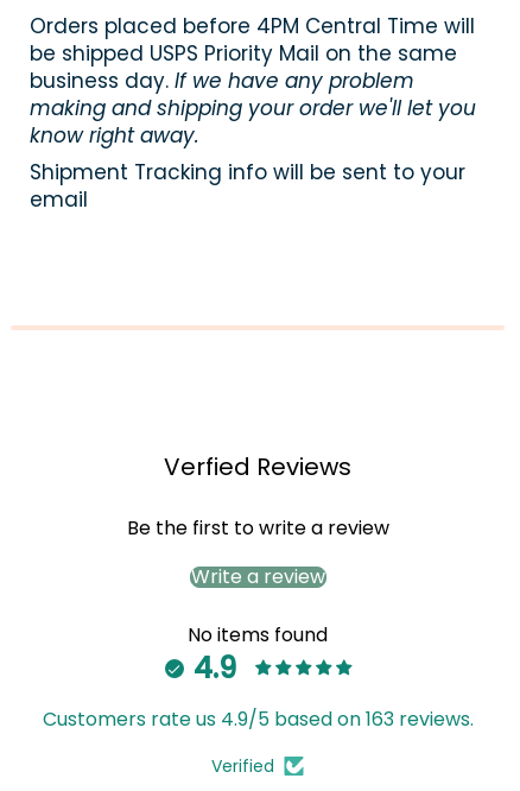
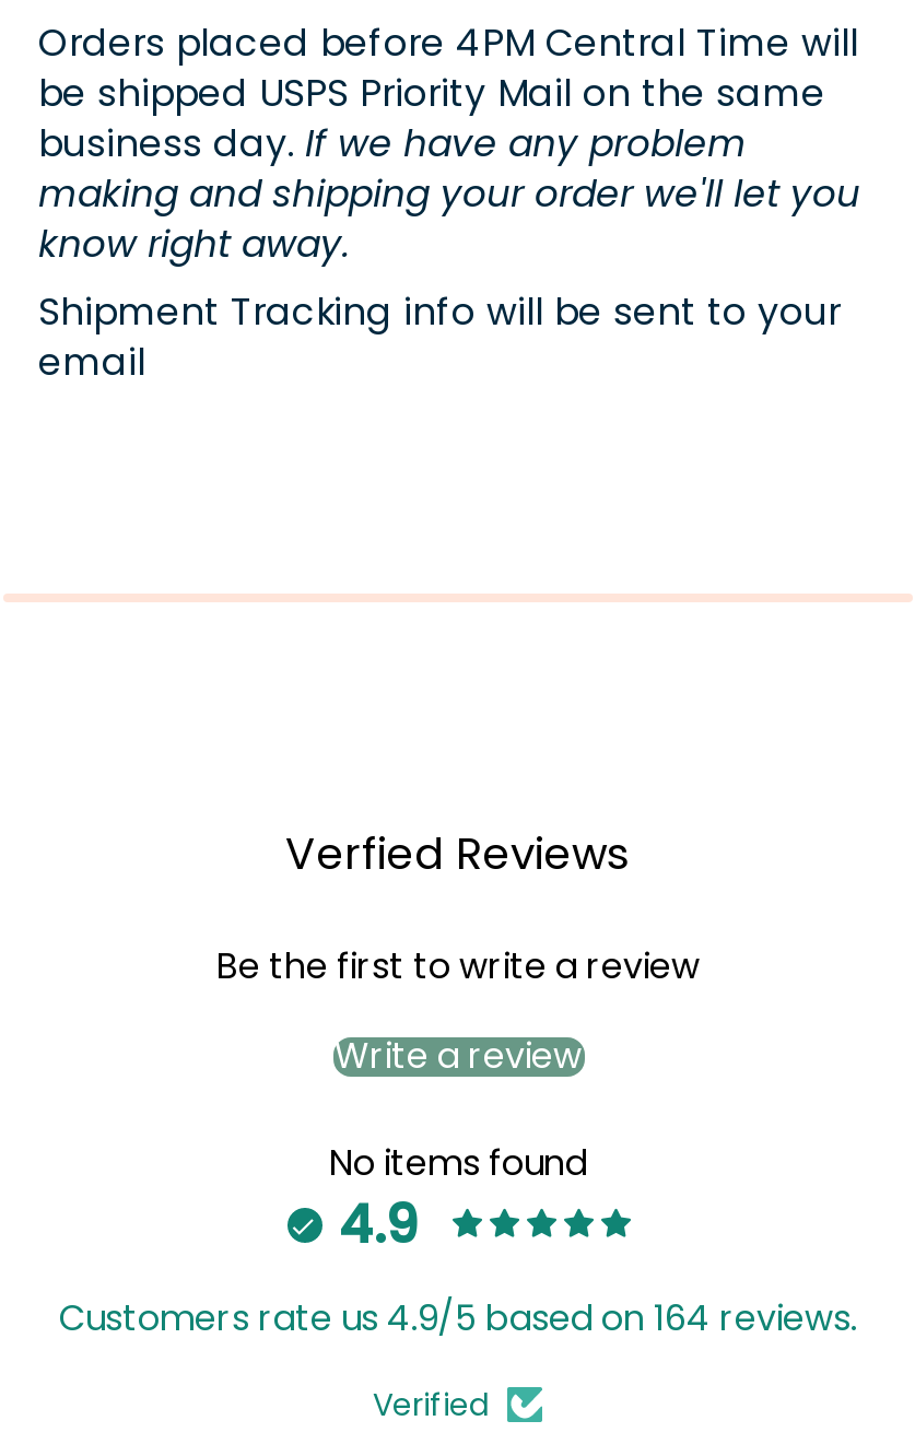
[42,705,473,732] Customers rate us 4.9/5 based on 163 reviews. -> [59,1292,857,1343] Customers rate us 4.9/5 based on 164 reviews.

